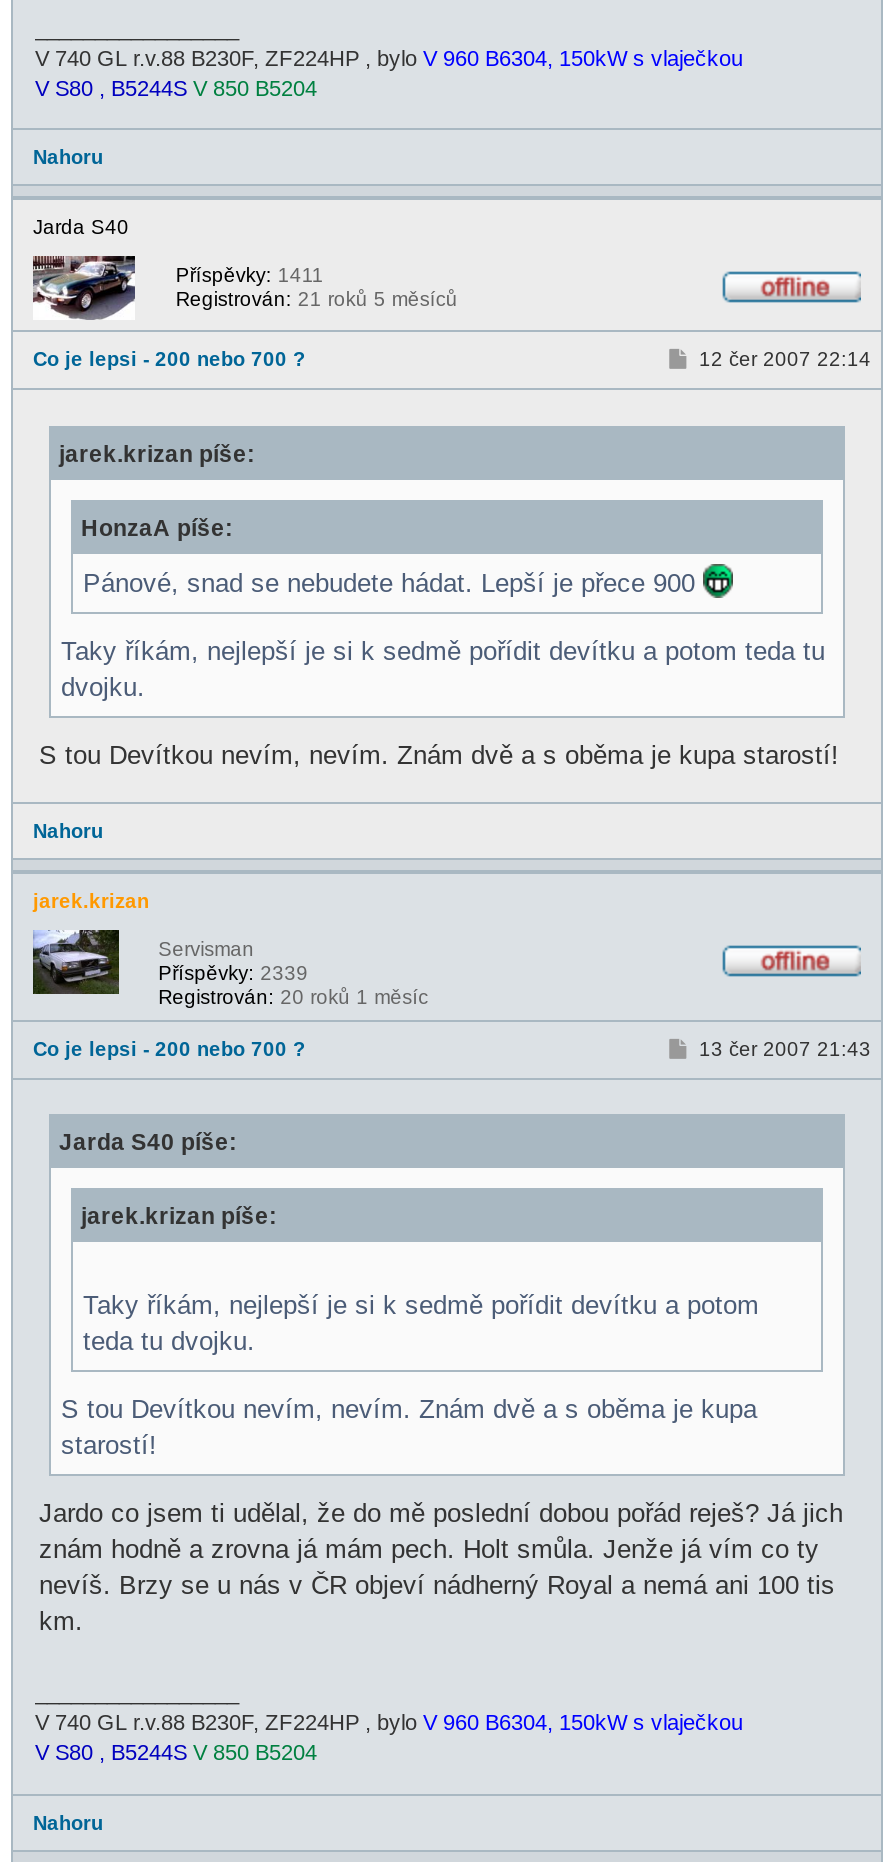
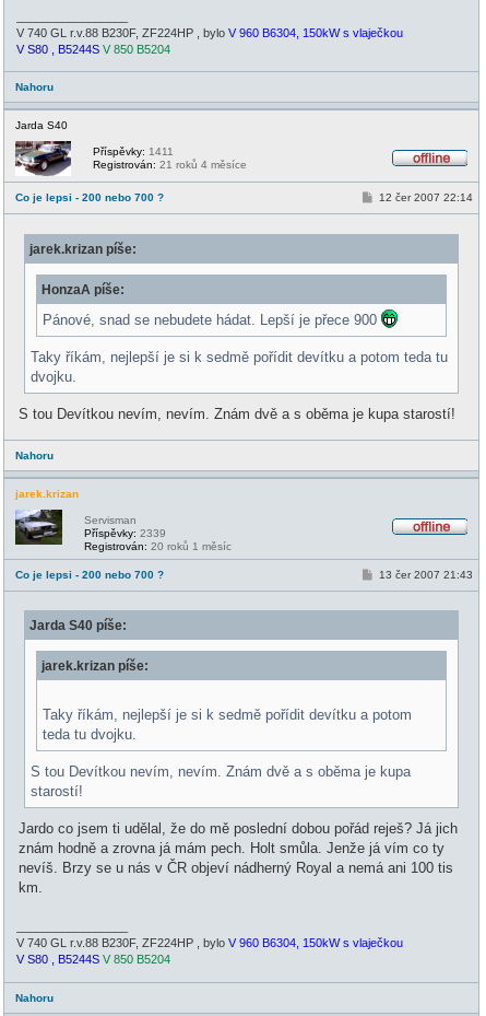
[176,288,458,310] Registrován: 21 roků 5 měsíců -> [93,159,247,171] Registrován: 21 roků 4 měsíce

